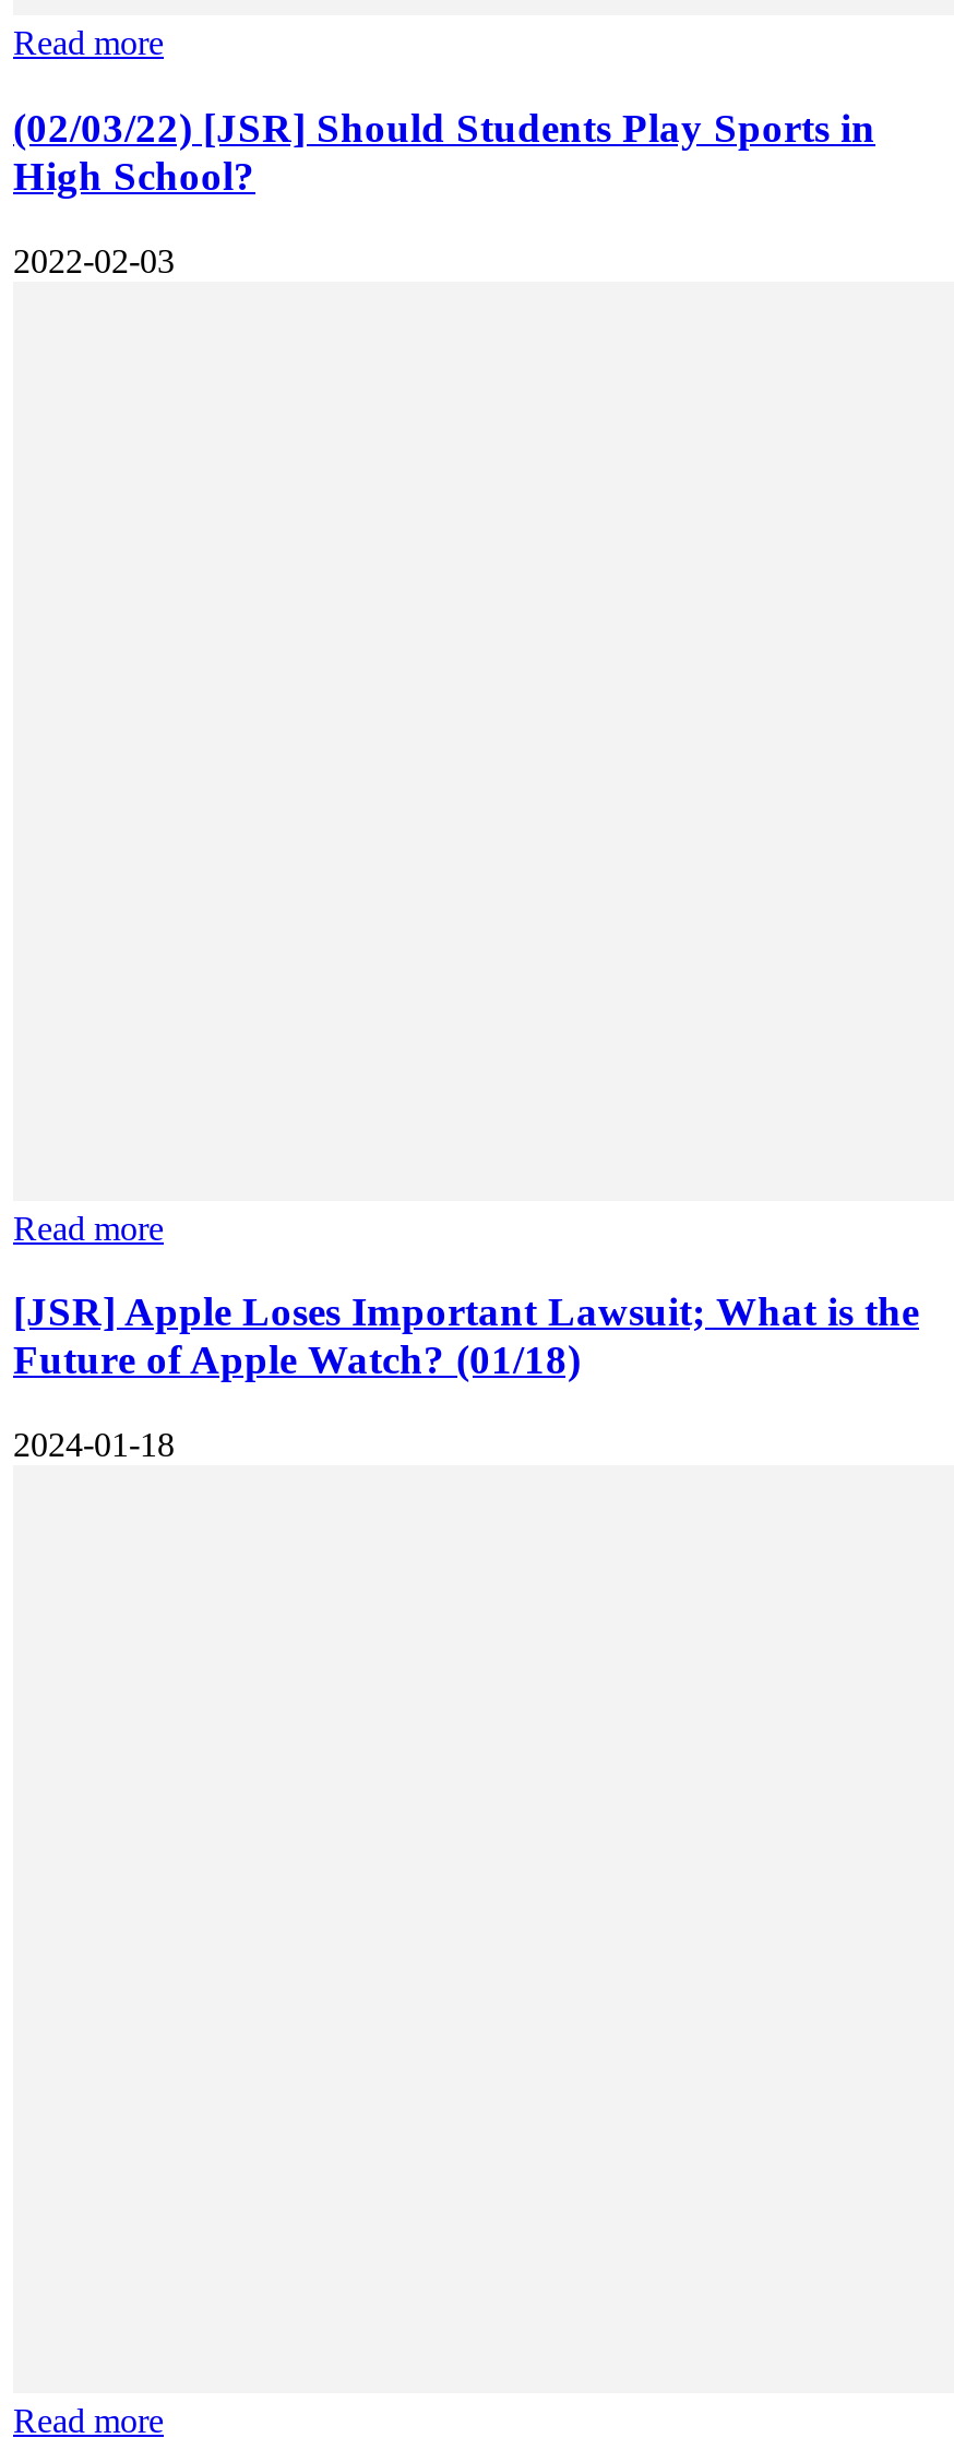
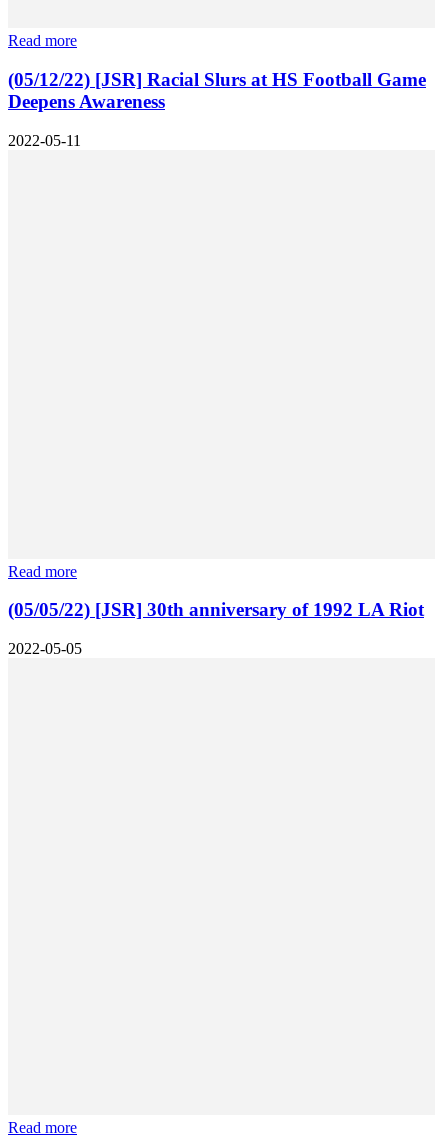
[13,104,875,198] (02/03/22) [JSR] Should Students Play Sports in | High School? -> [8,69,426,112] (05/12/22) [JSR] Racial Slurs at HS Football Game | Deepens Awareness
[13,241,175,278] 2022-02-03 -> [8,131,81,148] 2022-05-11
[13,1289,919,1383] [JSR] Apple Loses Important Lawsuit; What is the | Future of Apple Watch? (01/18) -> [8,599,424,620] (05/05/22) [JSR] 30th anniversary of 1992 LA Riot
[13,1426,175,1463] 2024-01-18 -> [8,640,82,657] 2022-05-05

